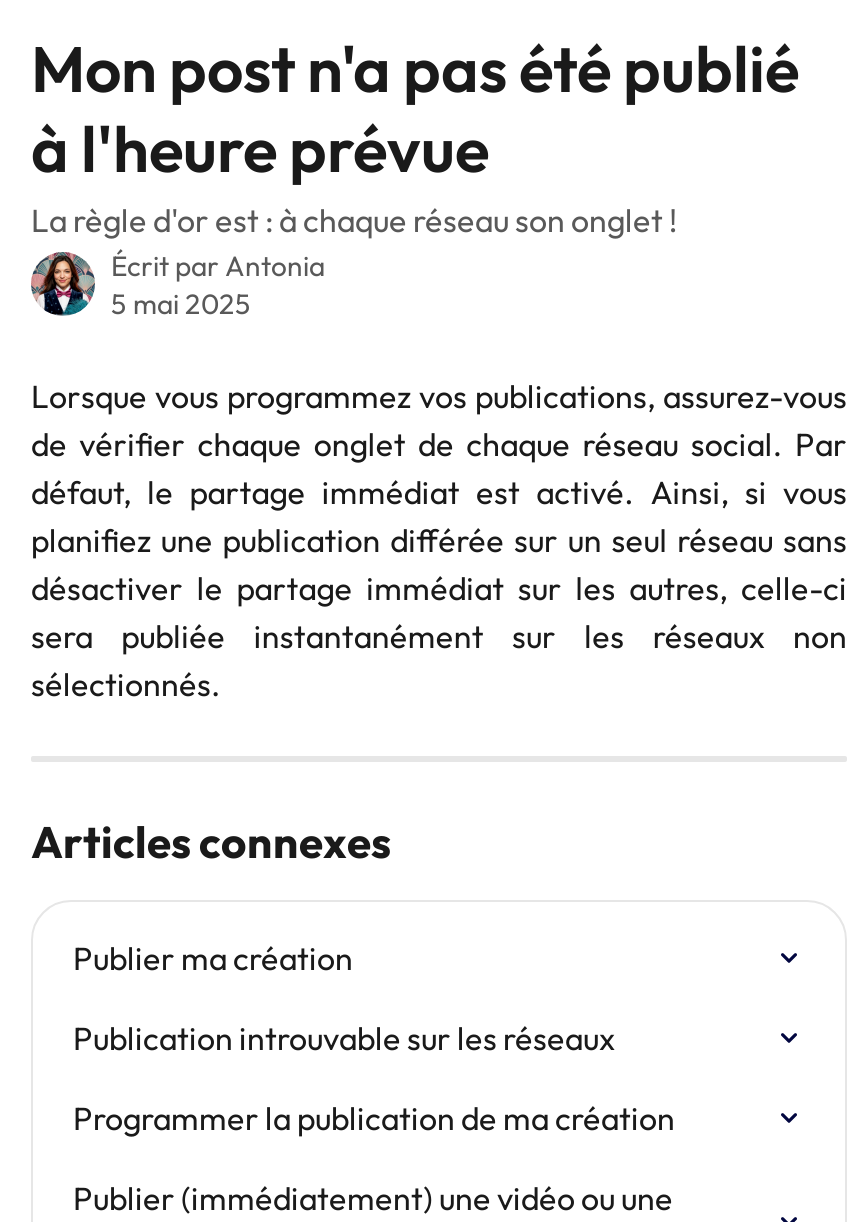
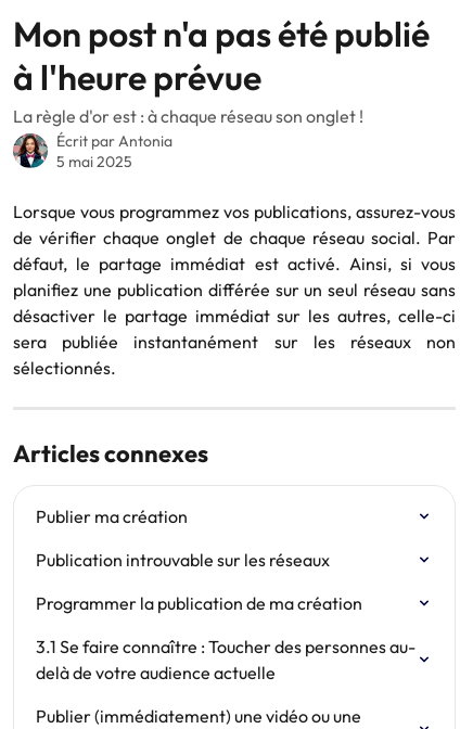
none -> [36,636,416,683] 3.1 Se faire connaître : Toucher des personnes au- | delà de votre audience actuelle

